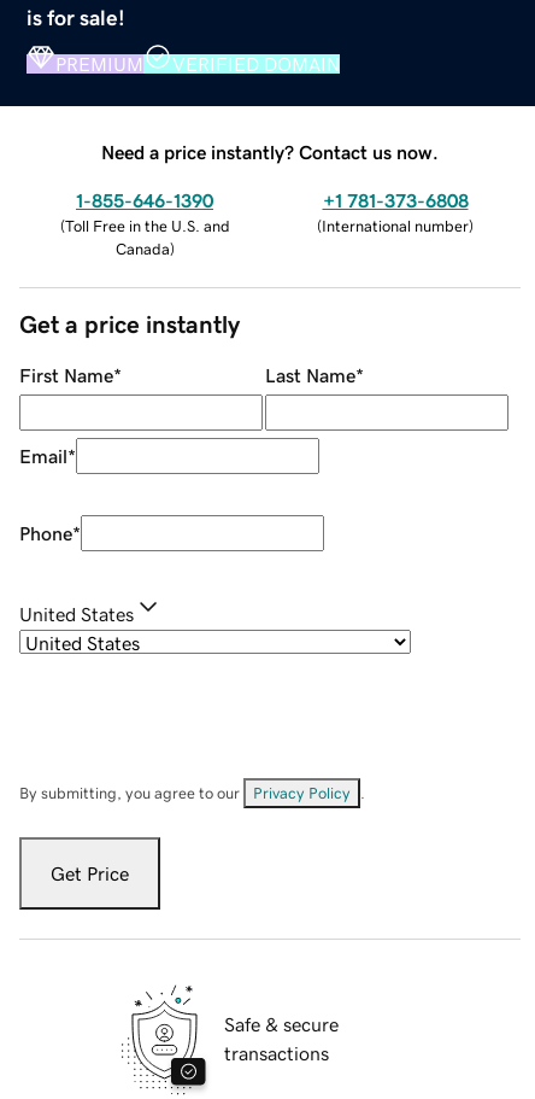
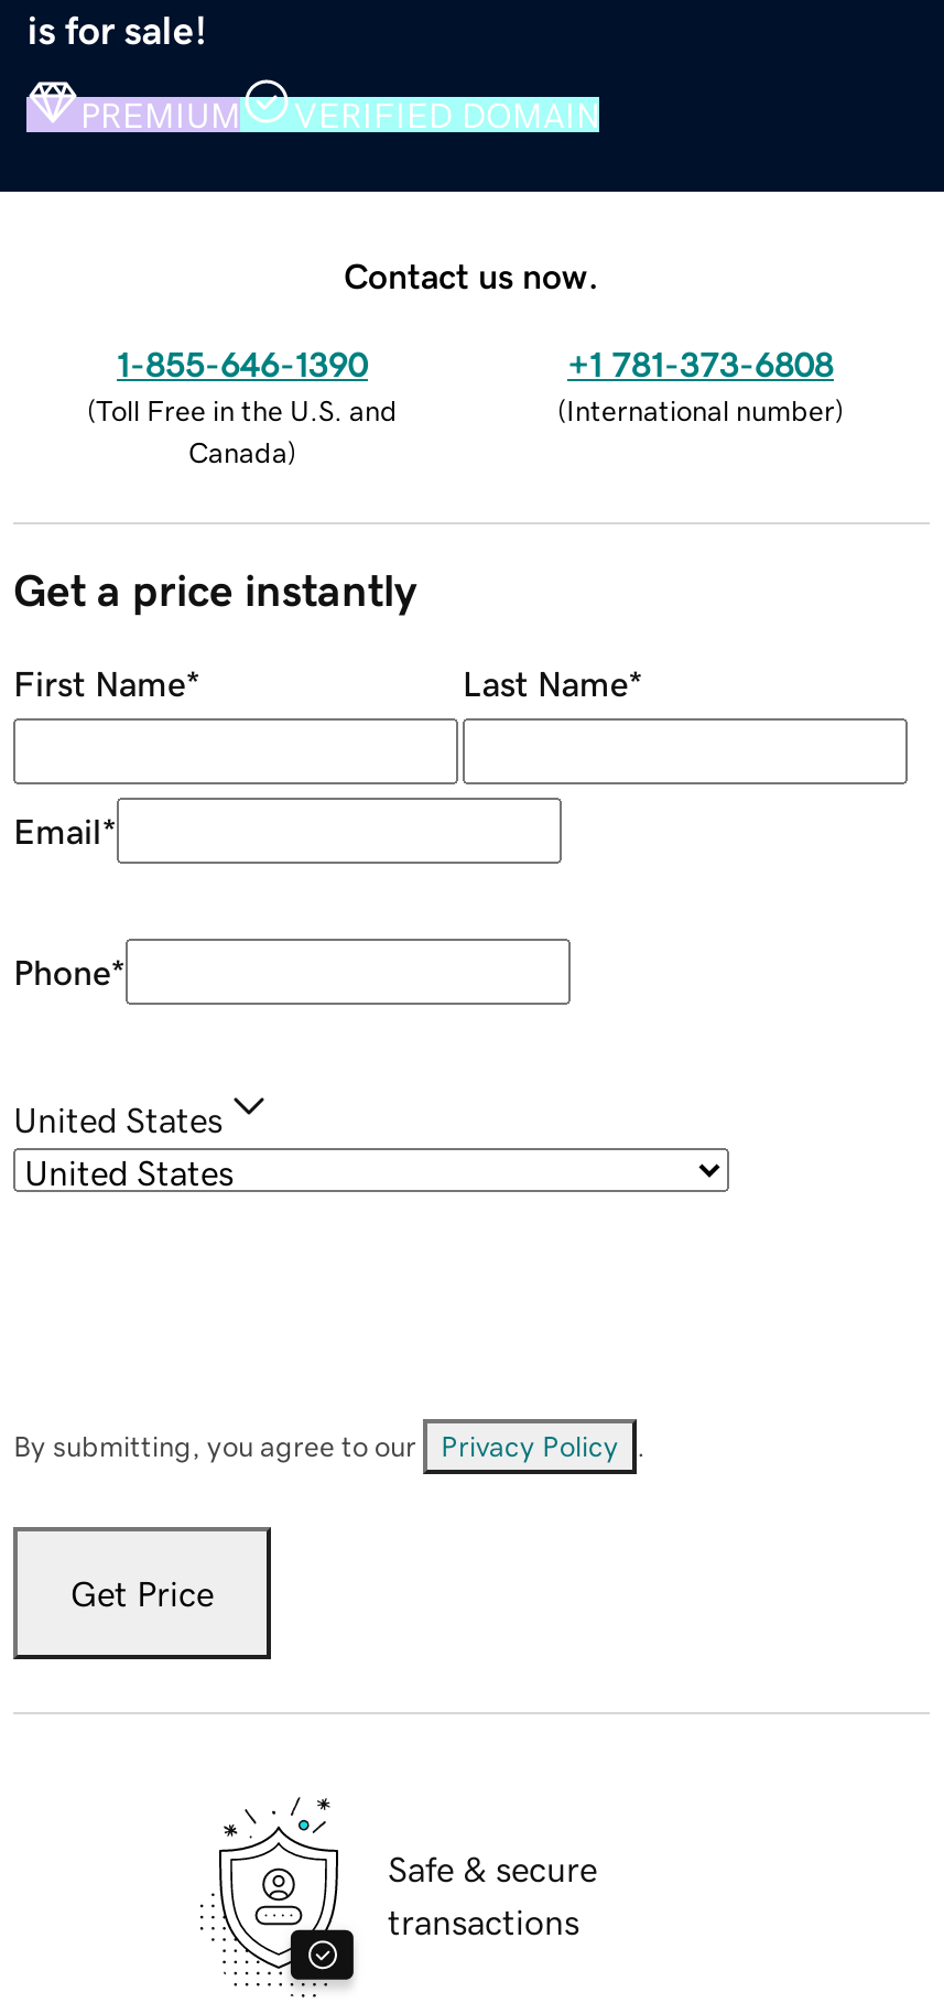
[101,142,439,161] Need a price instantly? Contact us now. -> [344,257,599,292] Contact us now.

